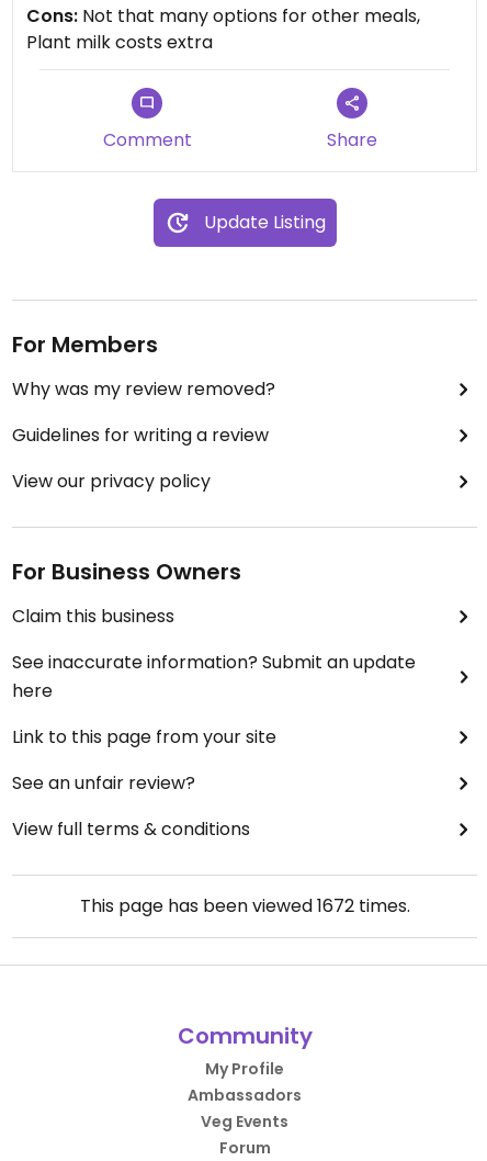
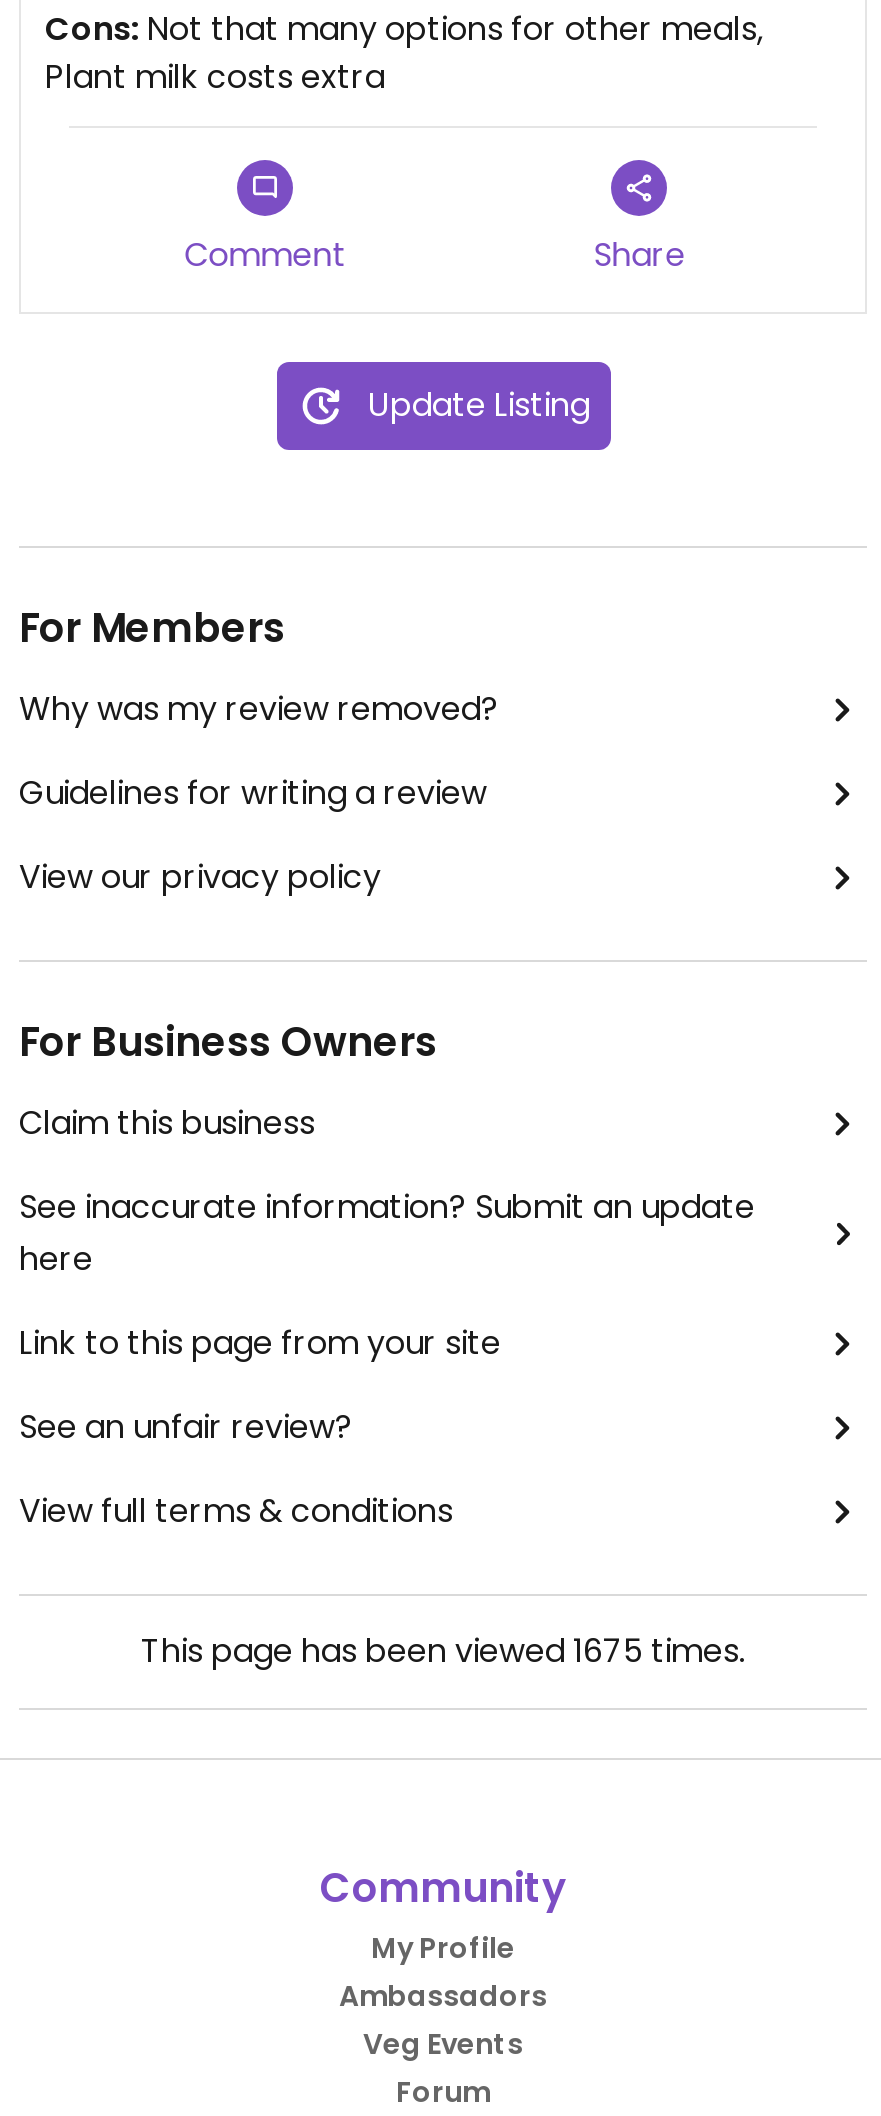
[80,893,410,918] This page has been viewed 1672 times. -> [141,1628,745,1674] This page has been viewed 1675 times.

